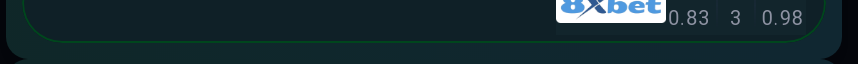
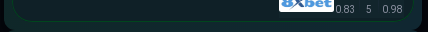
[668,7,804,29] 0.83 3 0.98 -> [335,4,403,15] 0.83 5 0.98

